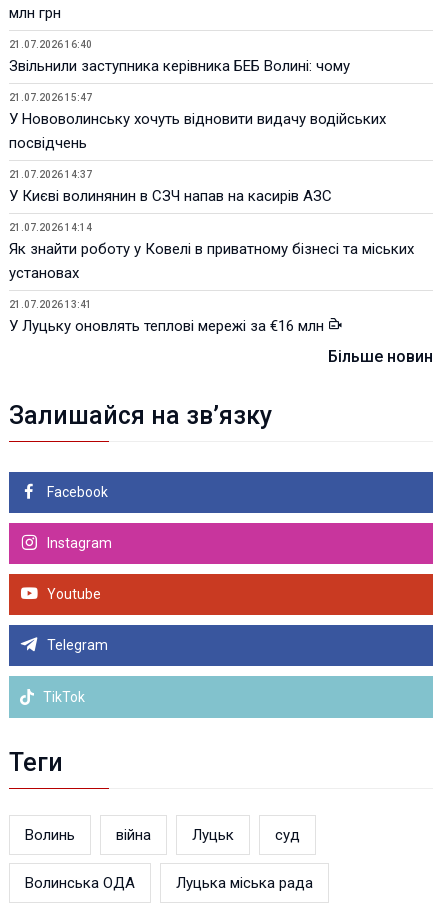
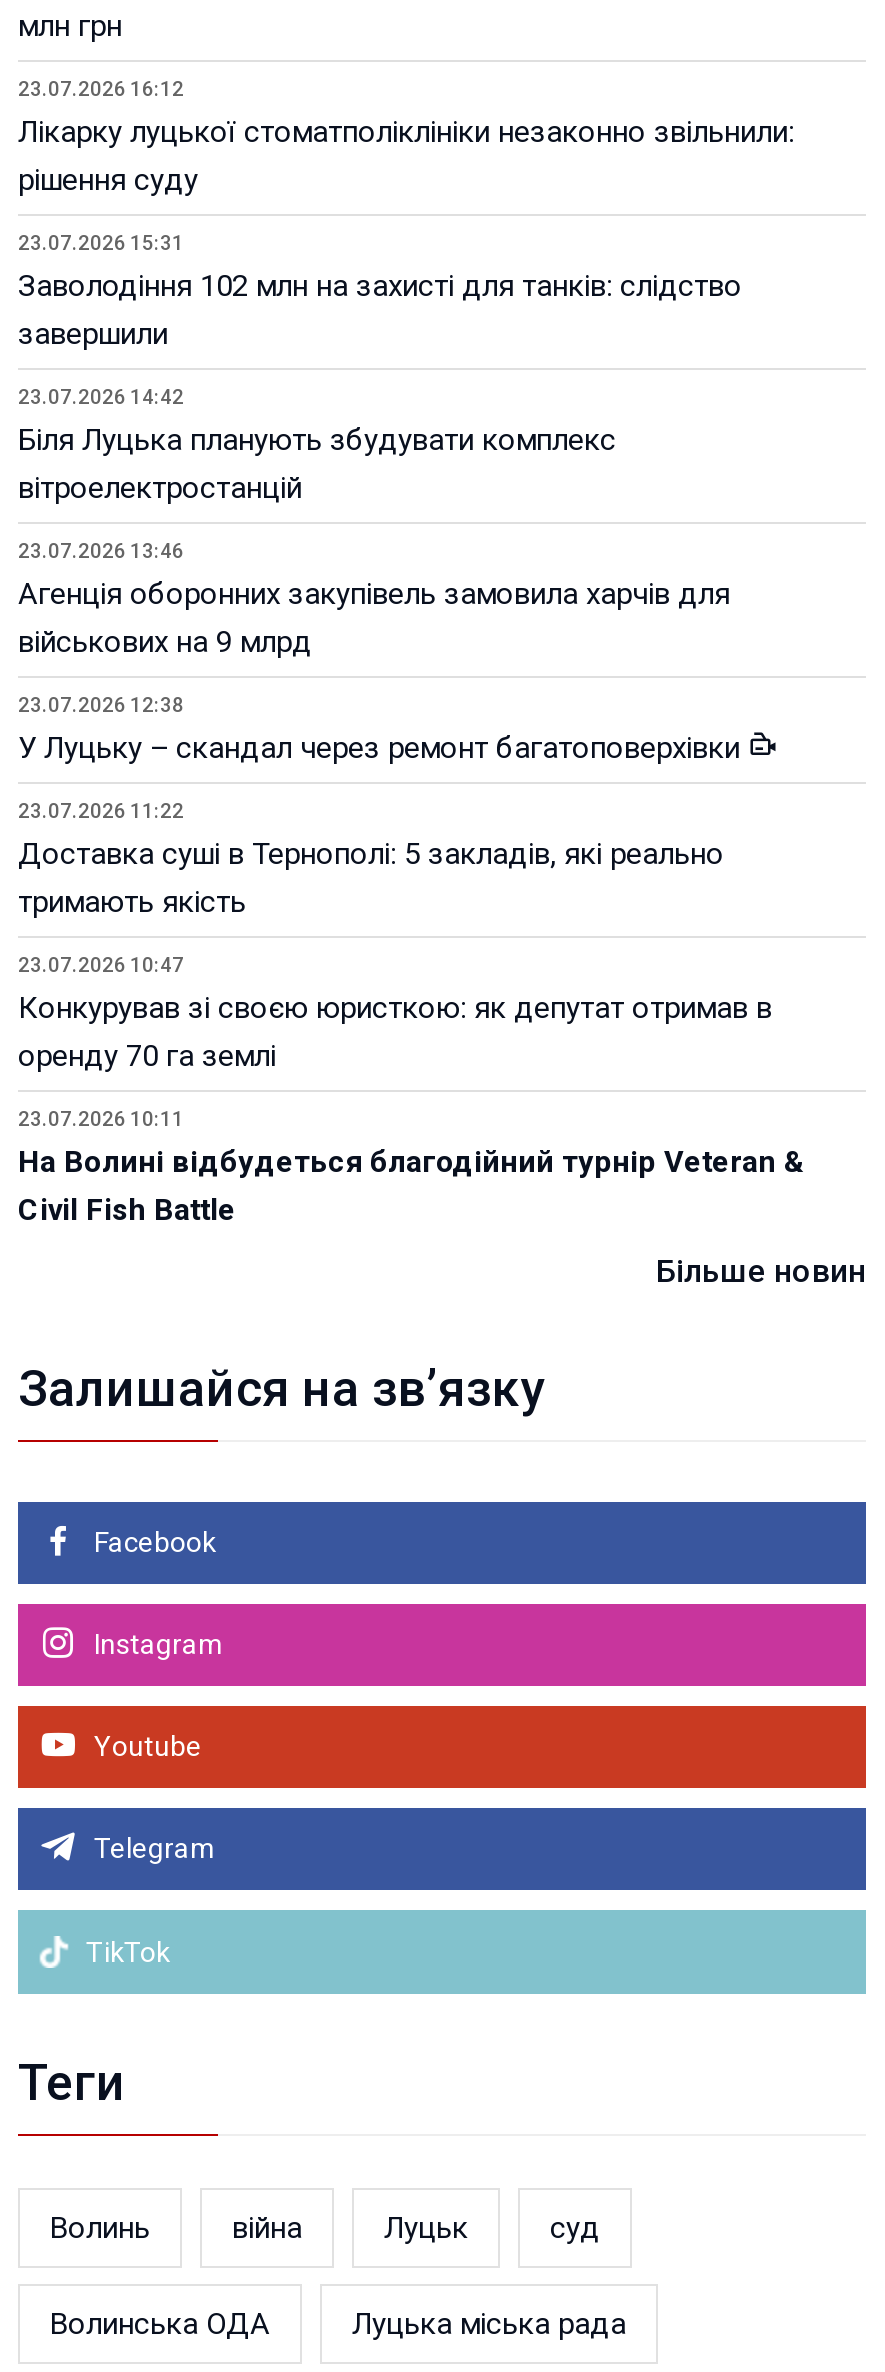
[9,39,414,335] 21.07.2026 16:40 | Звільнили заступника керівника БЕБ Волині: чому | 21.07.2026 15:47 | У Нововолинську хочуть відновити видачу водійських | посвідчень | 21.07.2026 14:37 | У Києві волинянин в СЗЧ напав на касирів АЗС | 21.07.2026 14:14 | Як знайти роботу у Ковелі в приватному бізнесі та міських | установах | 21.07.2026 13:41 | У Луцьку оновлять теплові мережі за €16 млн -> [18,78,806,1228] 23.07.2026 16:12 | Лікарку луцької стоматполіклініки незаконно звільнили: | рішення суду | 23.07.2026 15:31 | Заволодіння 102 млн на захисті для танків: слідство | завершили | 23.07.2026 14:42 | Біля Луцька планують збудувати комплекс | вітроелектростанцій | 23.07.2026 13:46 | Агенція оборонних закупівель замовила харчів для | військових на 9 млрд | 23.07.2026 12:38 | У Луцьку – скандал через ремонт багатоповерхівки | 23.07.2026 11:22 | Доставка суші в Тернополі: 5 закладів, які реально | тримають якість | 23.07.2026 10:47 | Конкурував зі своєю юристкою: як депутат отримав в | оренду 70 га землі | 23.07.2026 10:11 | На Волині відбудеться благодійний турнір Veteran & | Civil Fish Battle

